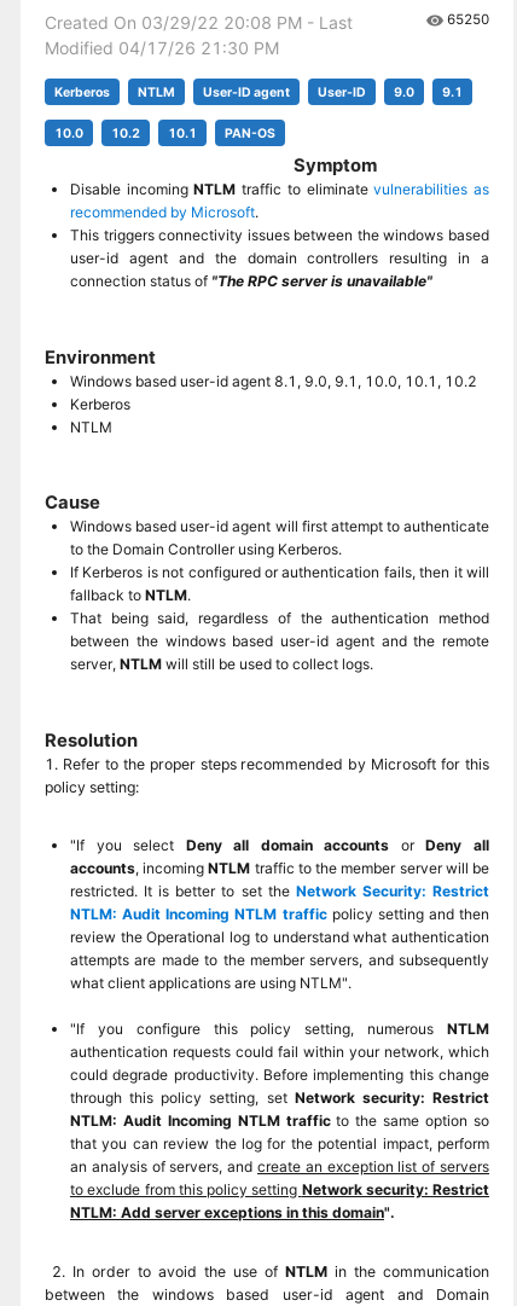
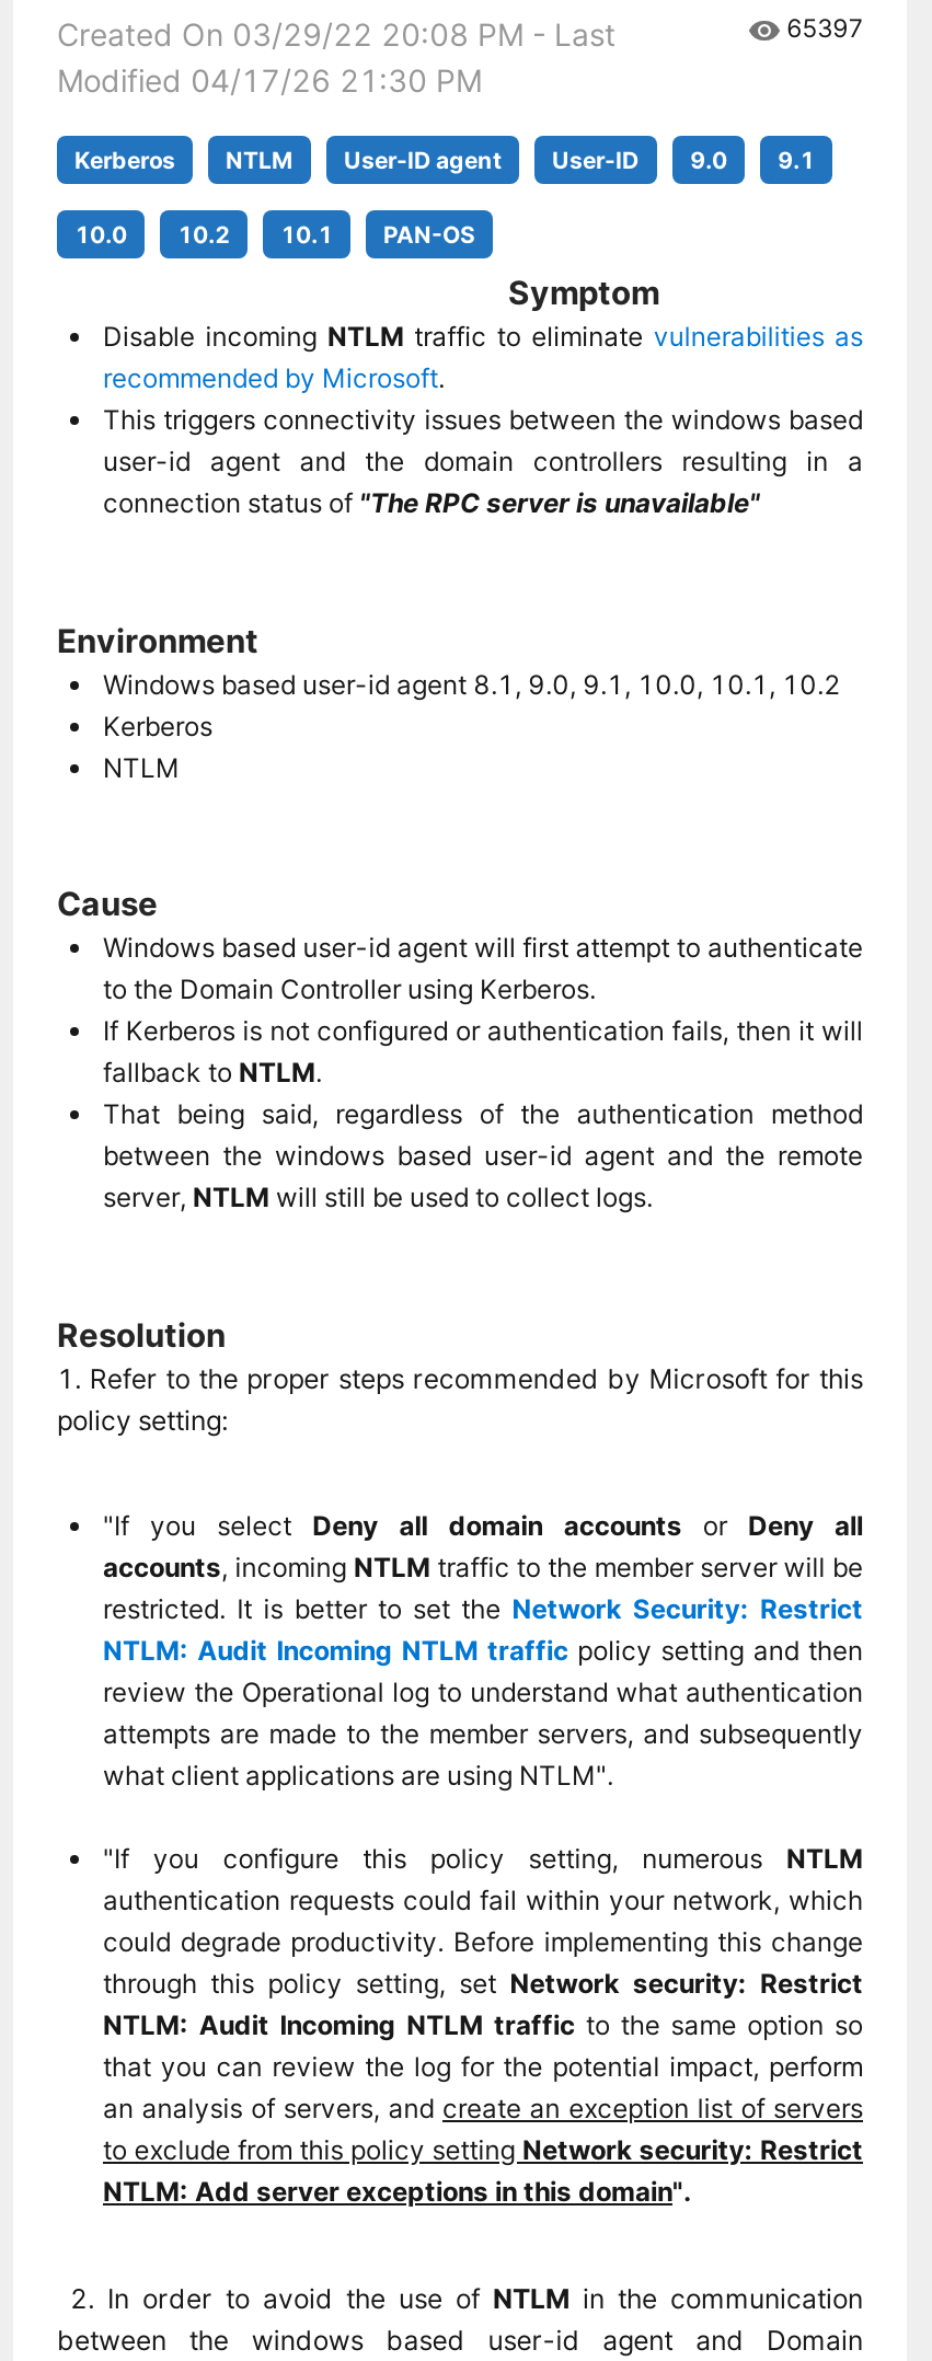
[447,11,489,28] 65250 -> [786,13,863,44] 65397

